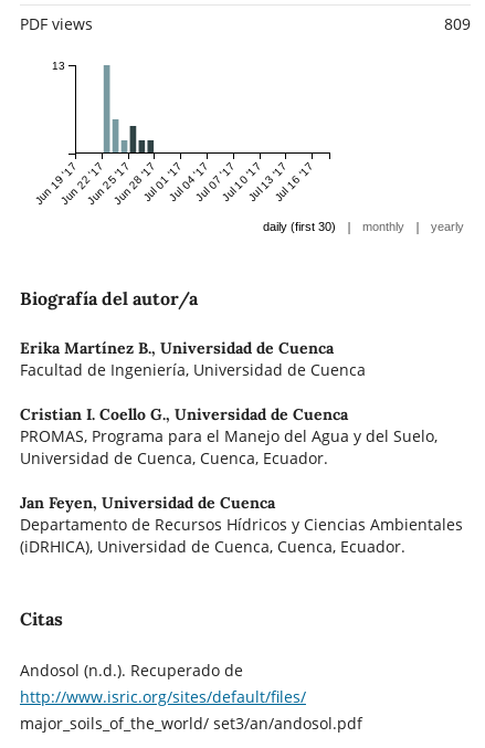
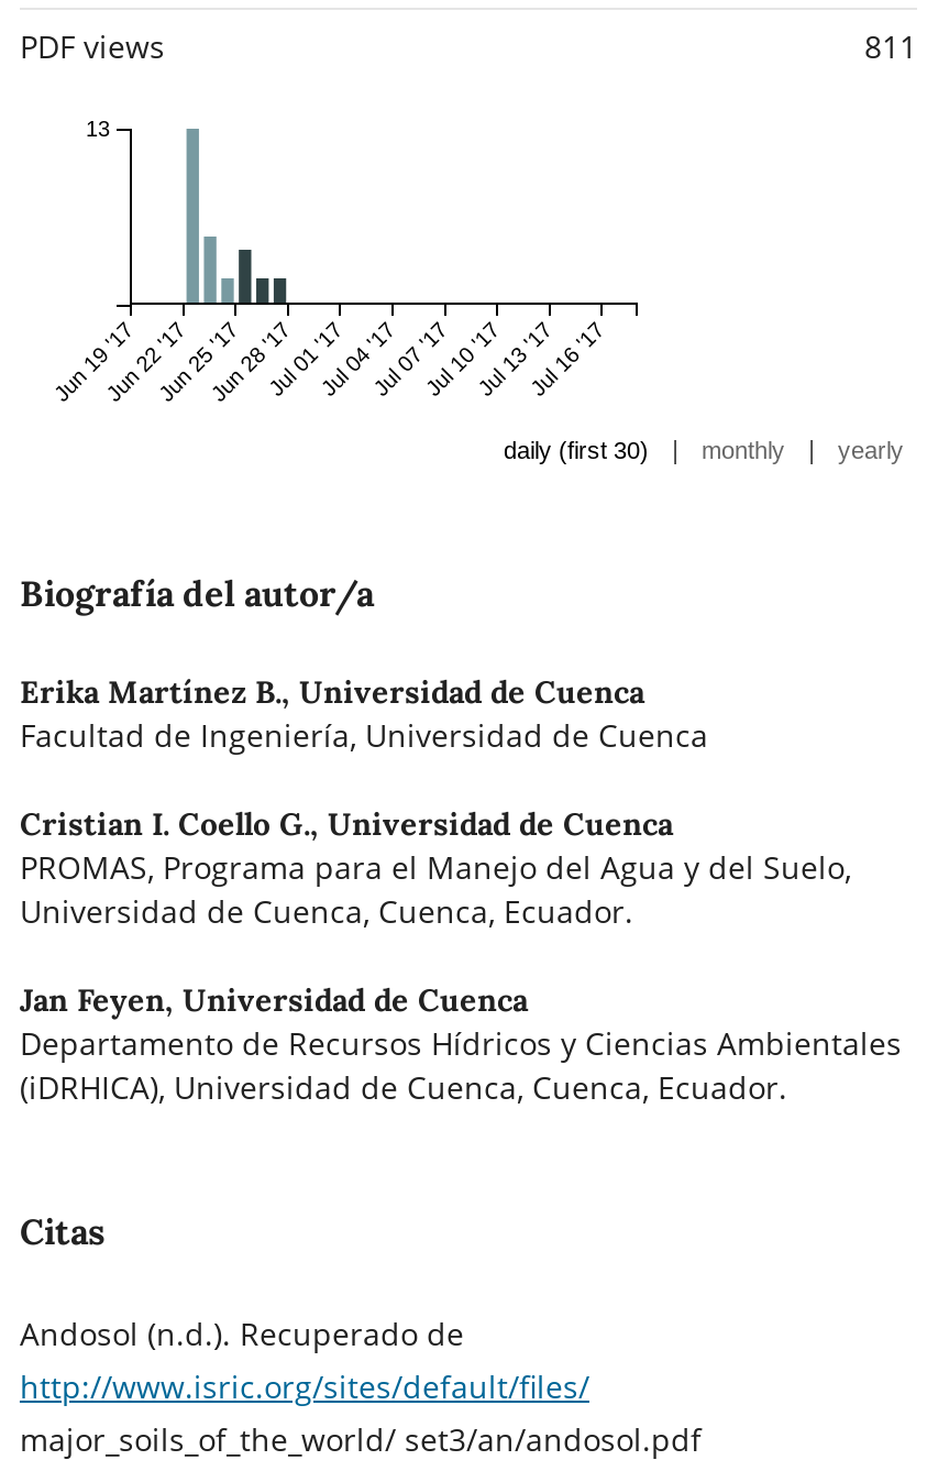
[444,14,471,35] 809 -> [864,26,917,68] 811

